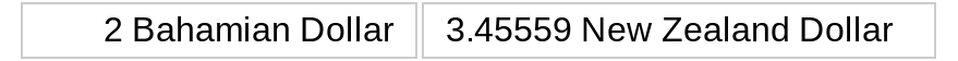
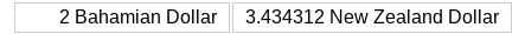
[446,10,893,47] 3.45559 New Zealand Dollar -> [245,7,499,27] 3.434312 New Zealand Dollar

